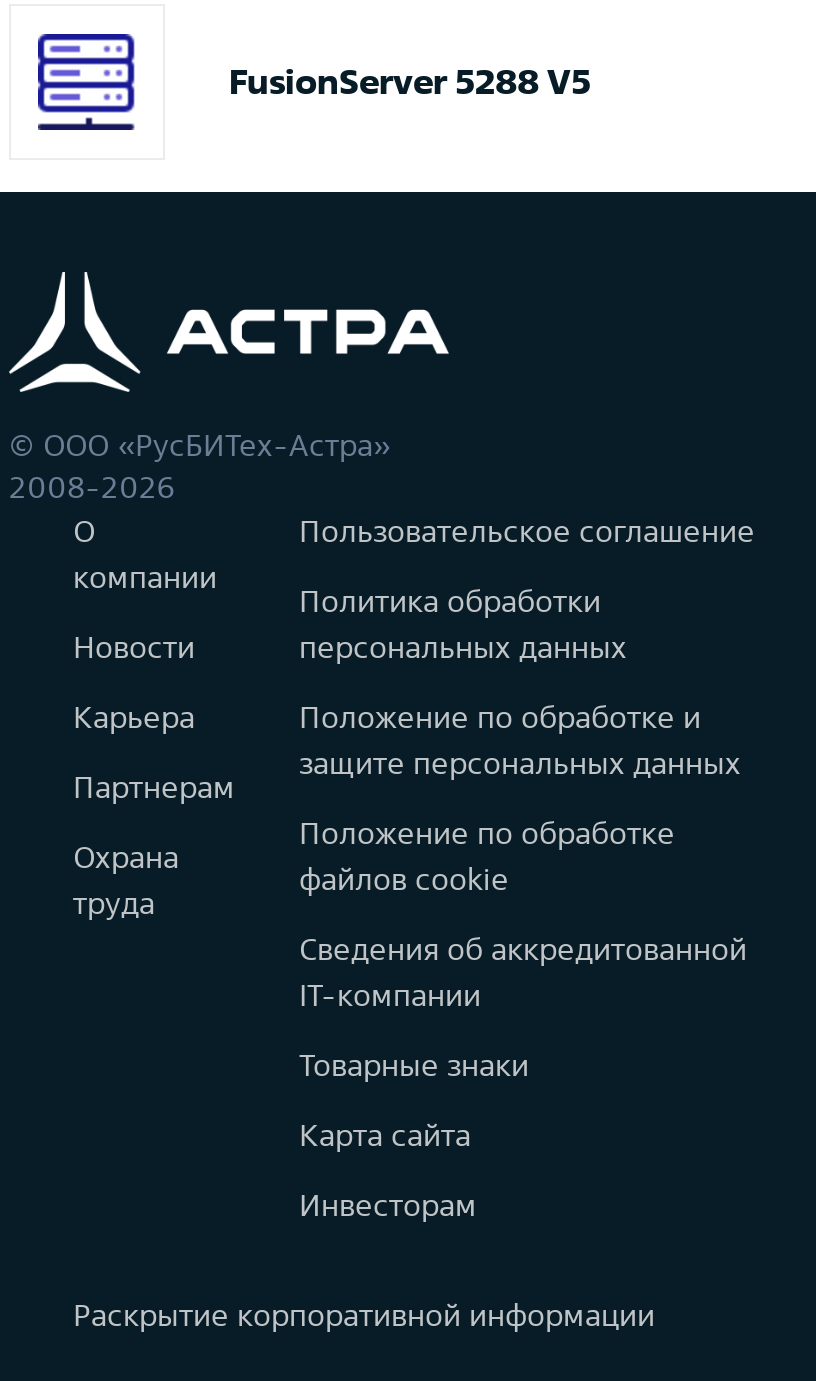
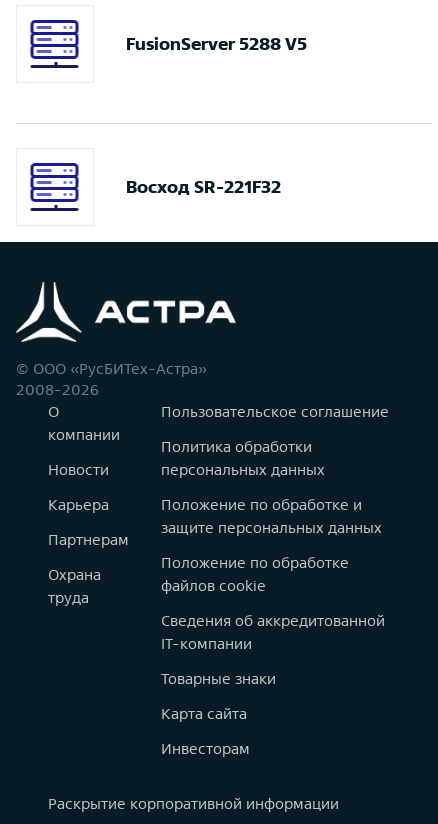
none -> [126,177,281,196] Восход SR-221F32

